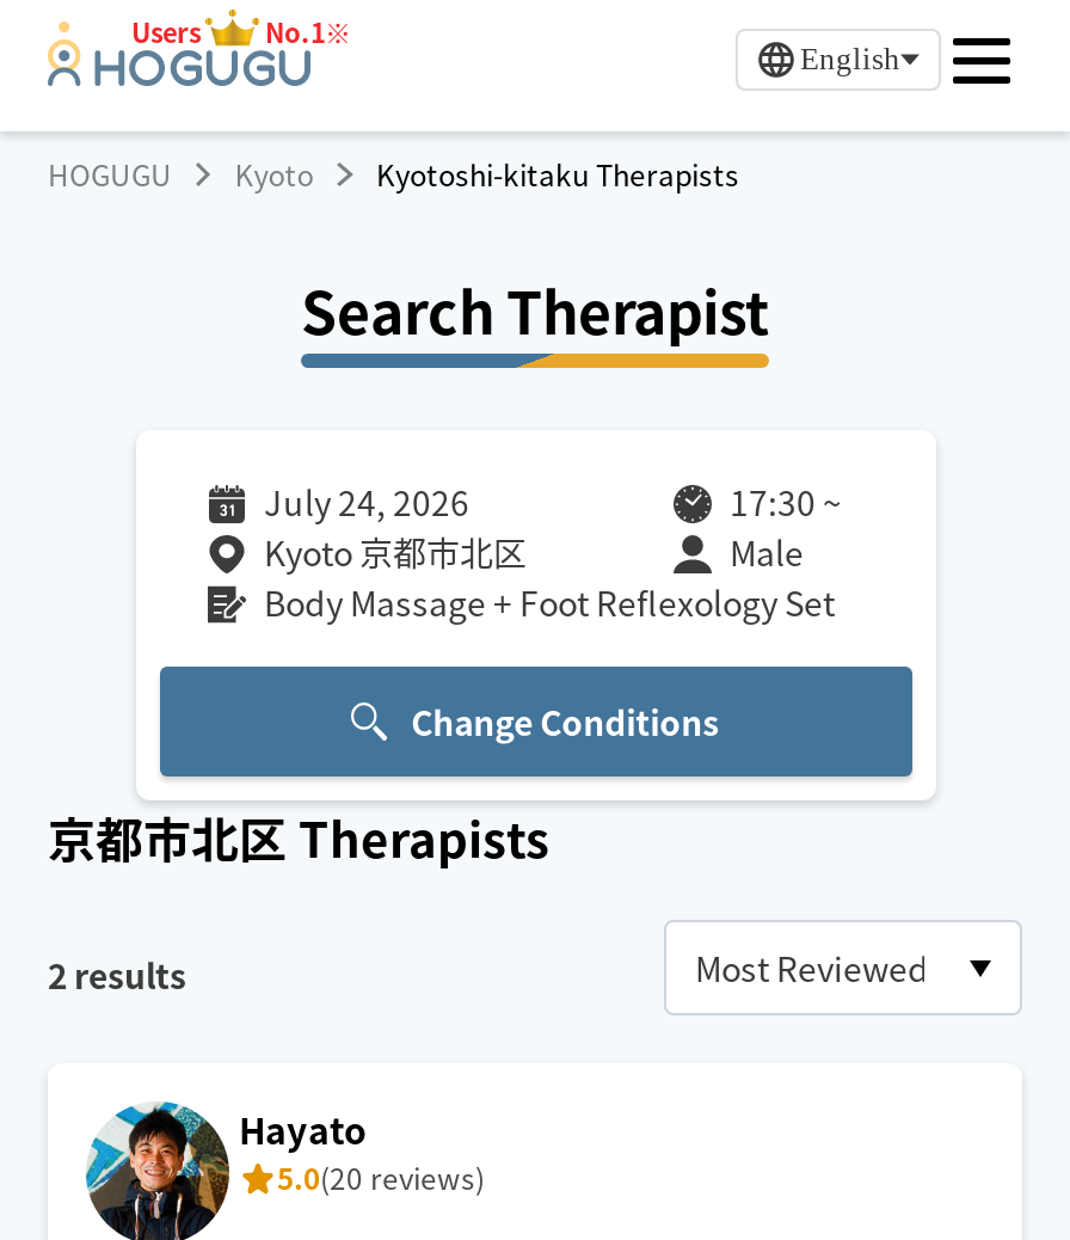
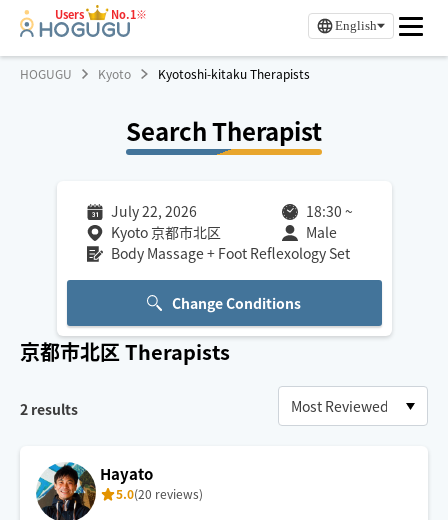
[264,478,469,526] July 24, 2026 -> [110,201,196,221] July 22, 2026
[730,478,842,526] 17:30 ~ -> [305,201,352,221] 18:30 ~

